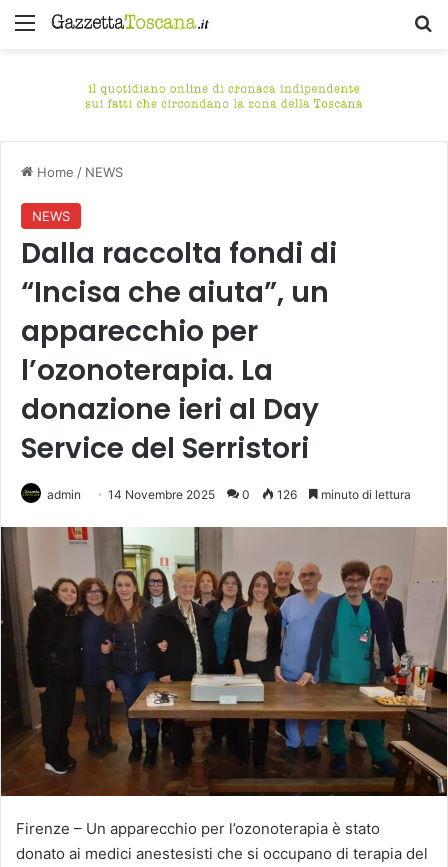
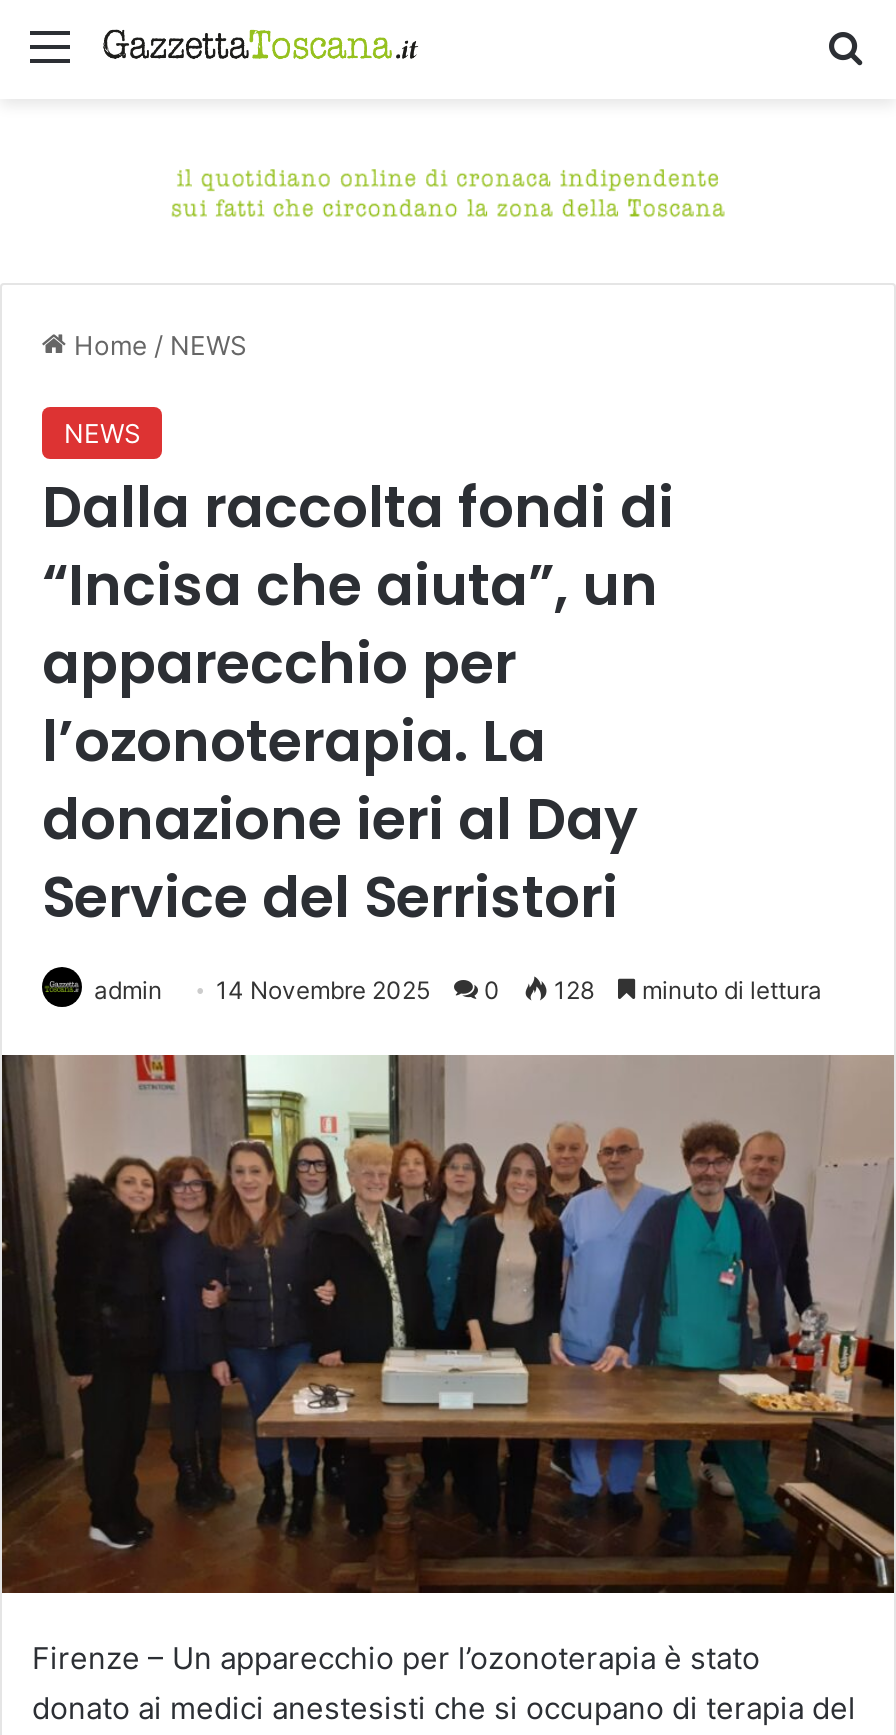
[47,487,411,502] admin 14 Novembre 2025 0 126 minuto di lettura -> [94,975,822,1005] admin 14 Novembre 2025 0 128 minuto di lettura

